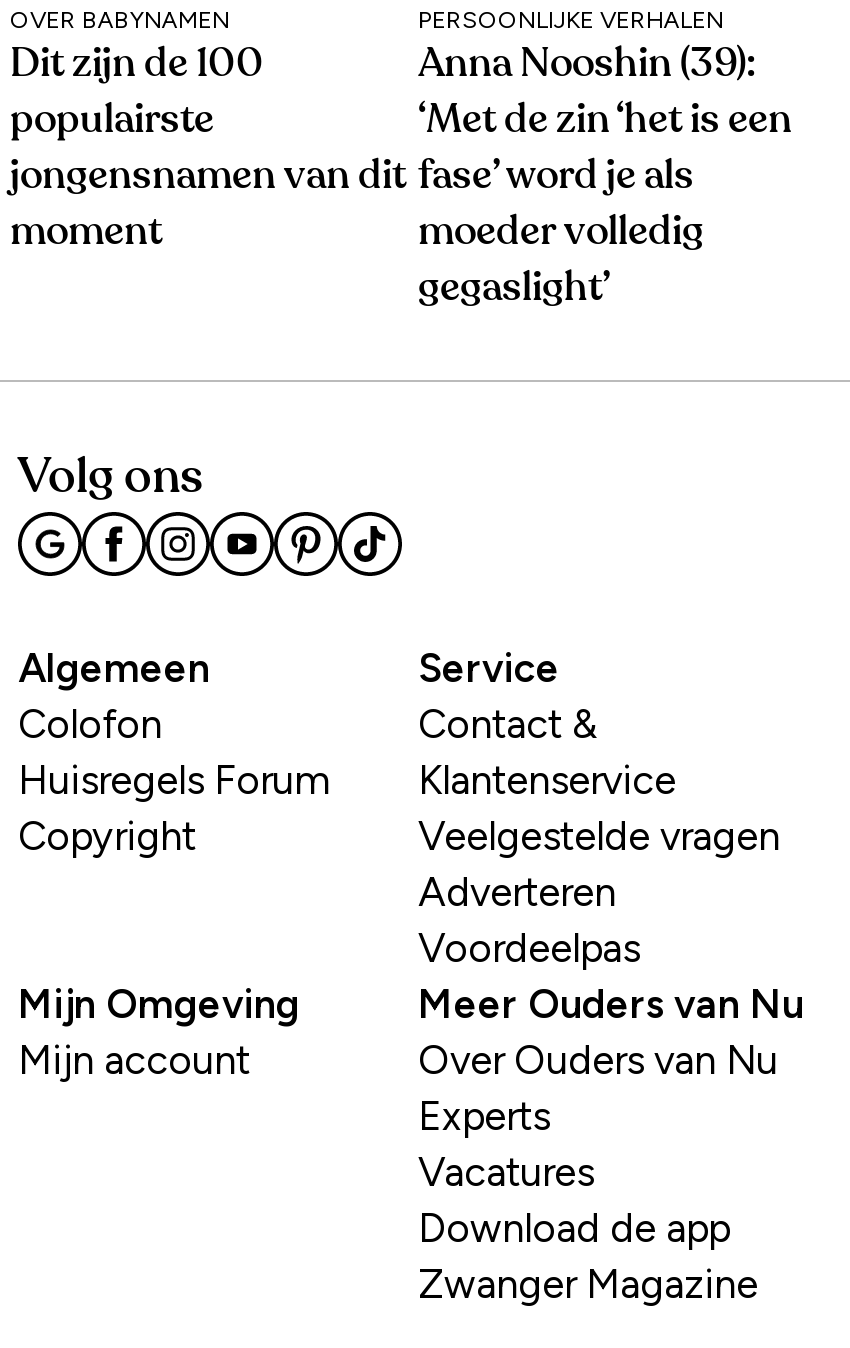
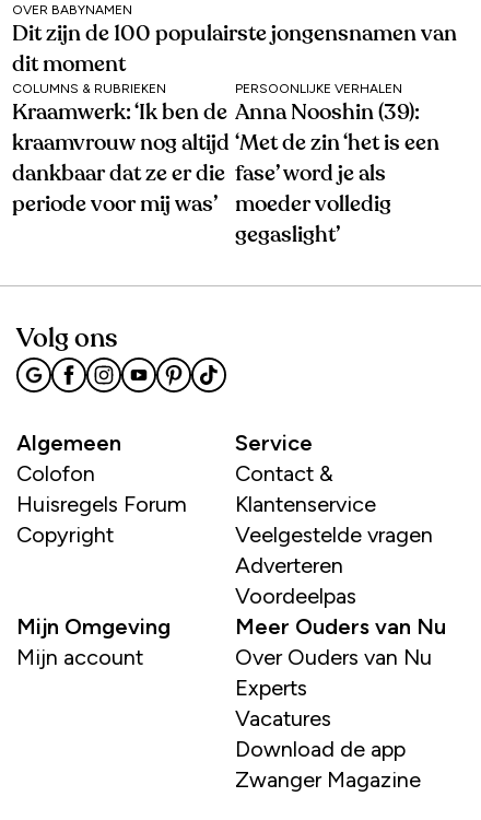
[10,43,406,251] Dit zijn de 100 | populairste | jongensnamen van dit | moment -> [12,24,457,216] Dit zijn de 100 populairste jongensnamen van | dit moment | COLUMNS & RUBRIEKEN | Kraamwerk: ‘Ik ben de | kraamvrouw nog altijd | dankbaar dat ze er die | periode voor mij was’

